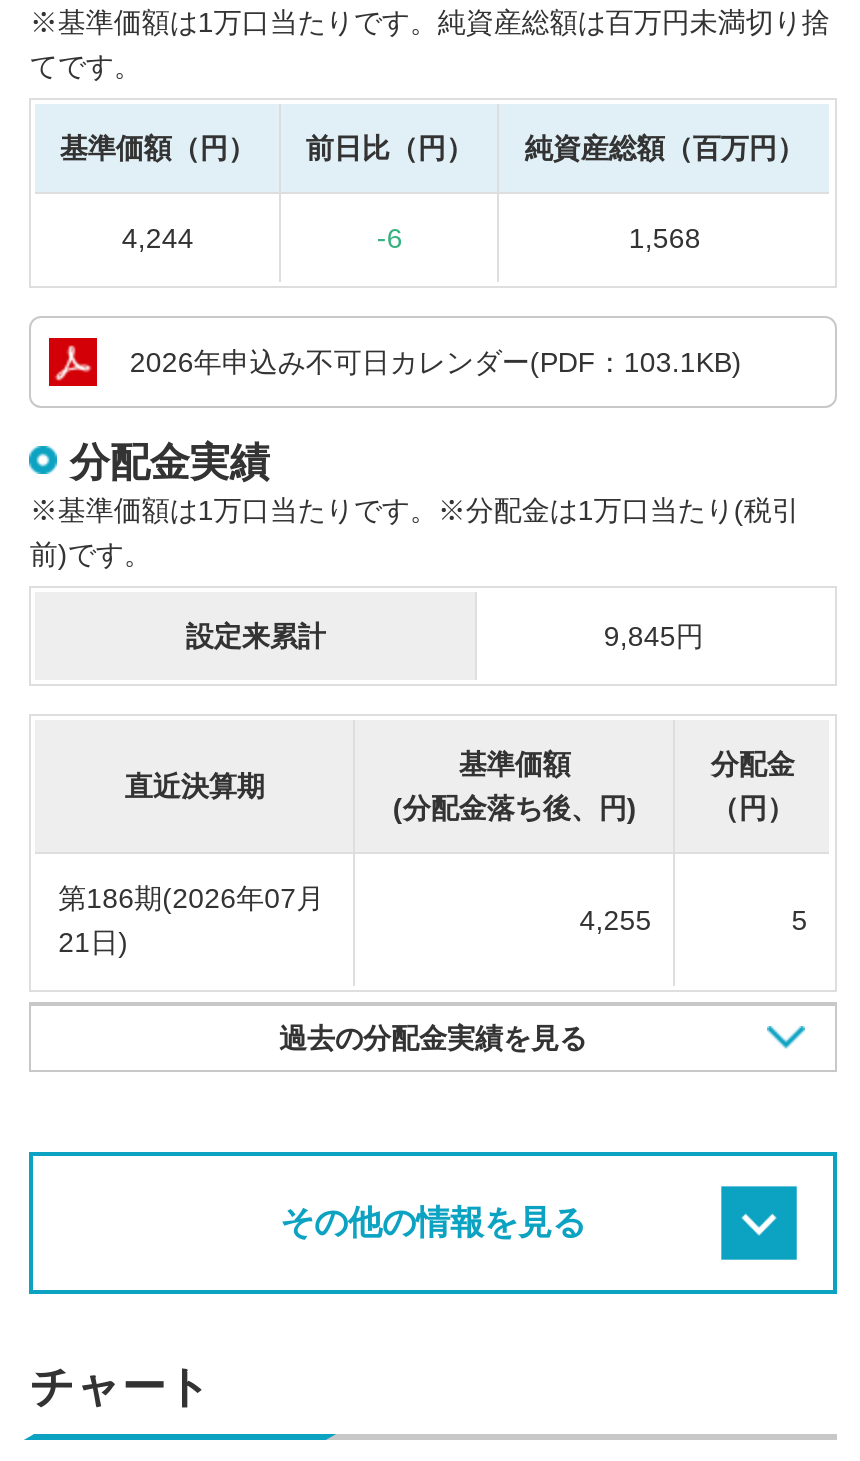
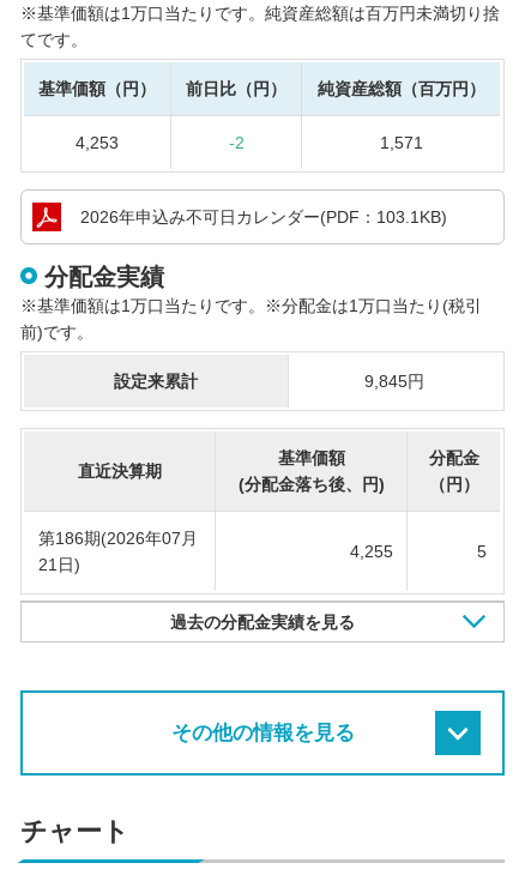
[122,222,194,254] 4,244 -> [76,133,119,152] 4,253
[377,222,403,254] -6 -> [229,133,244,152] -2
[629,222,701,254] 1,568 -> [380,133,423,152] 1,571

